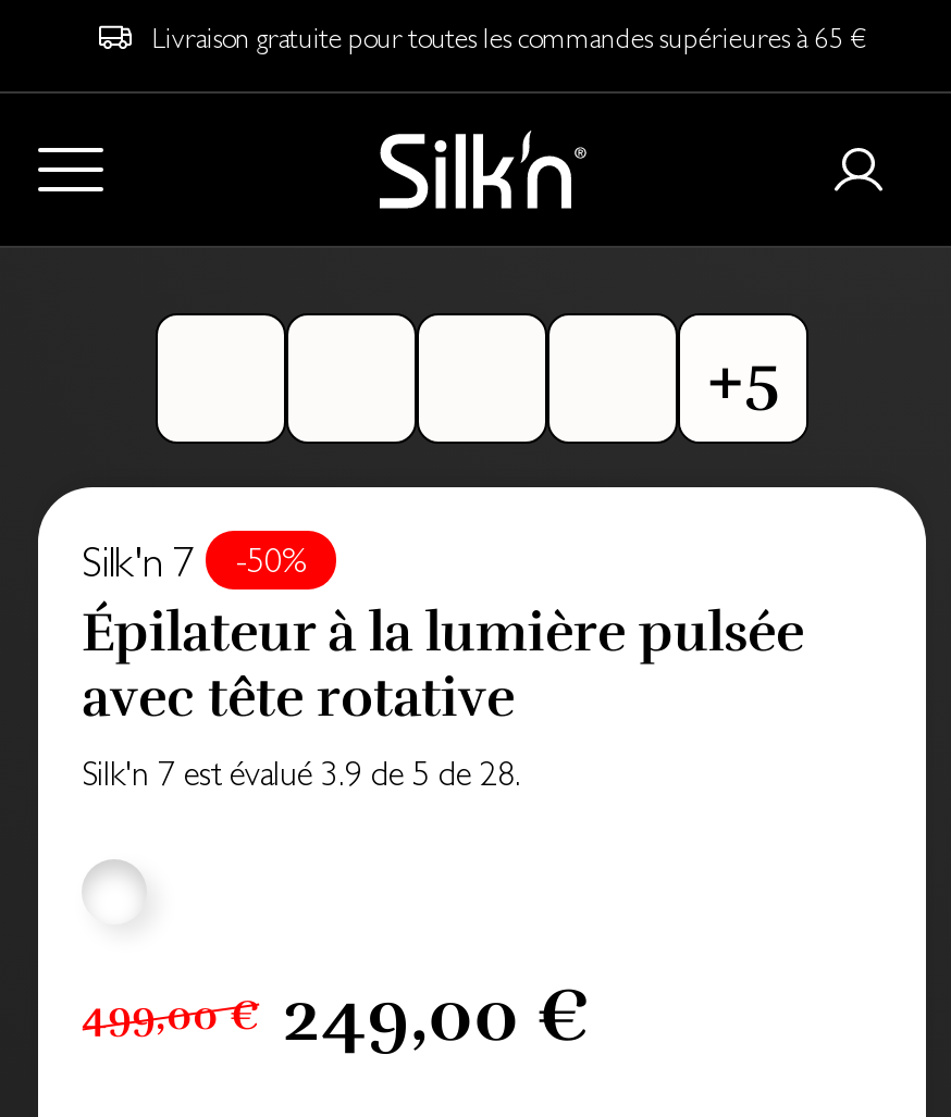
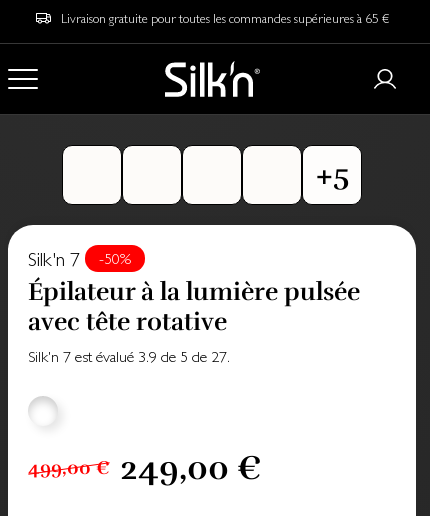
[82,753,521,794] Silk'n 7 est évalué 3.9 de 5 de 28. -> [28,347,230,366] Silk'n 7 est évalué 3.9 de 5 de 27.

